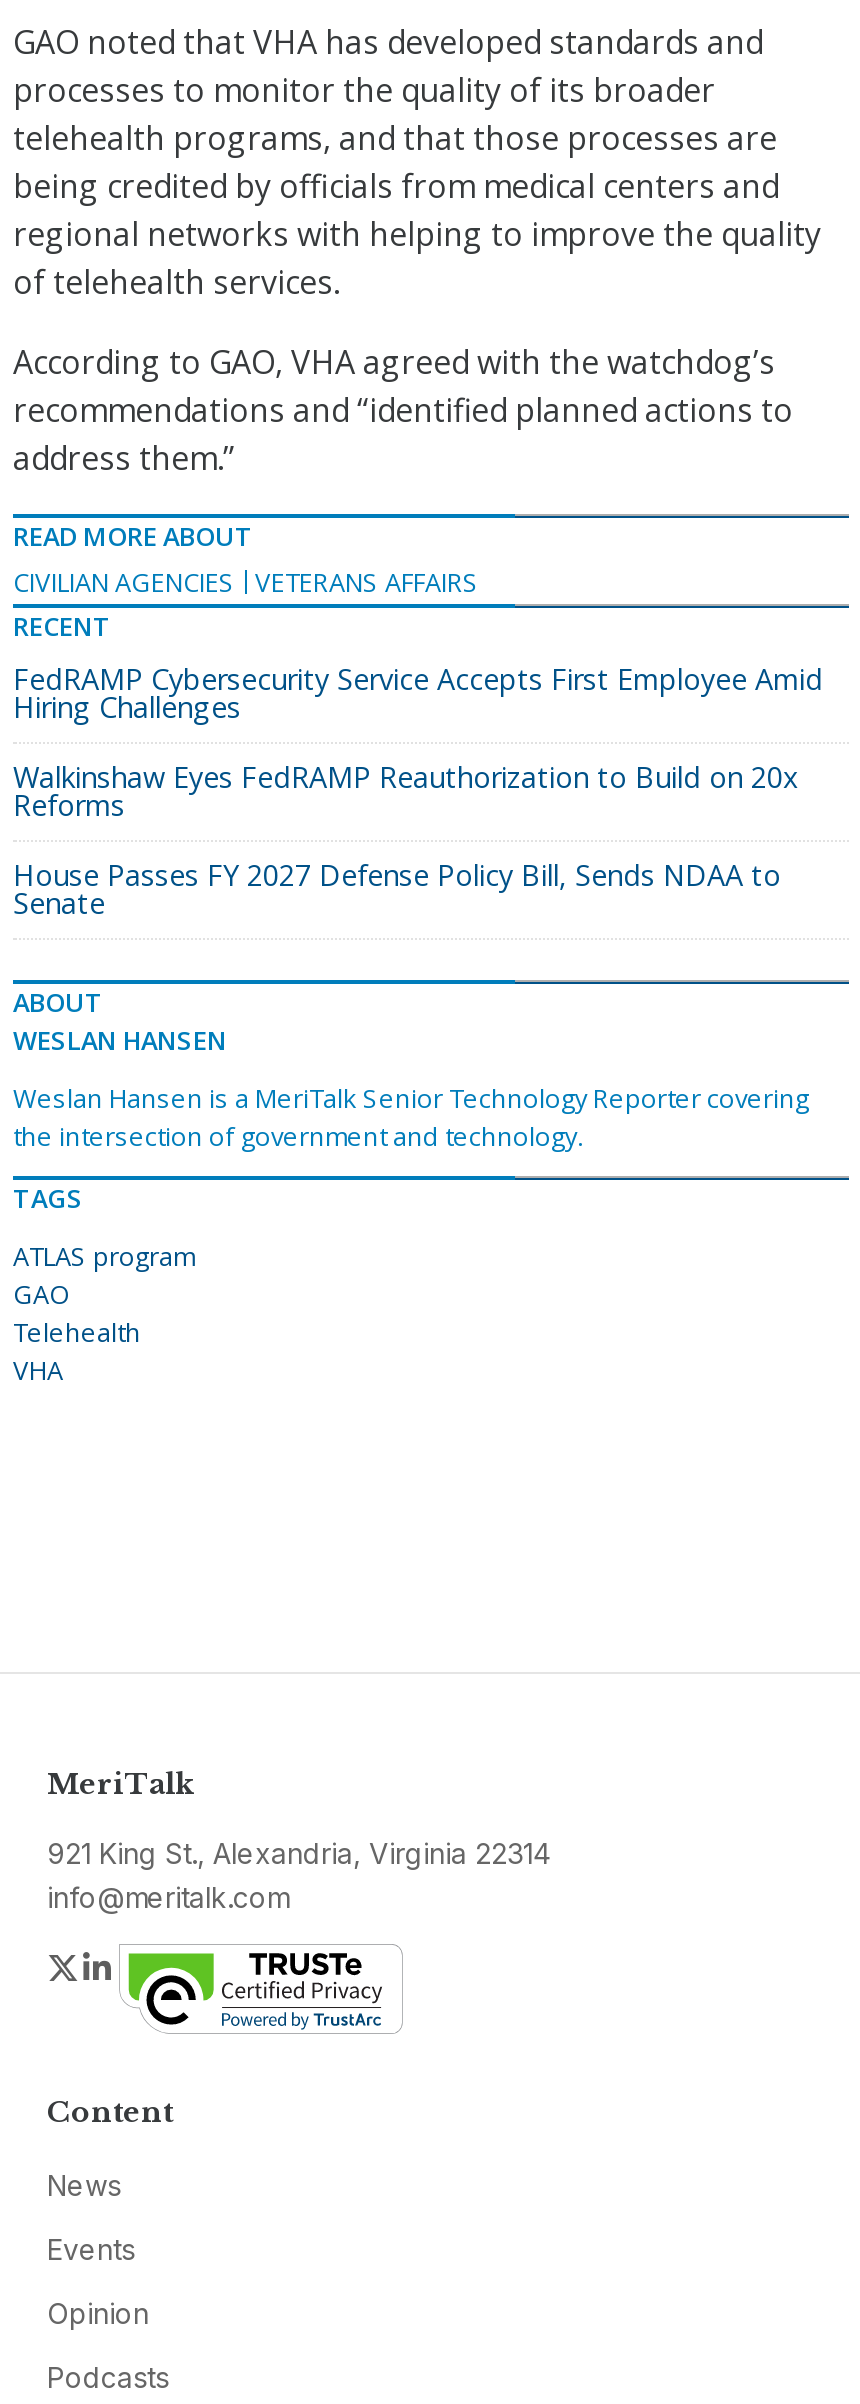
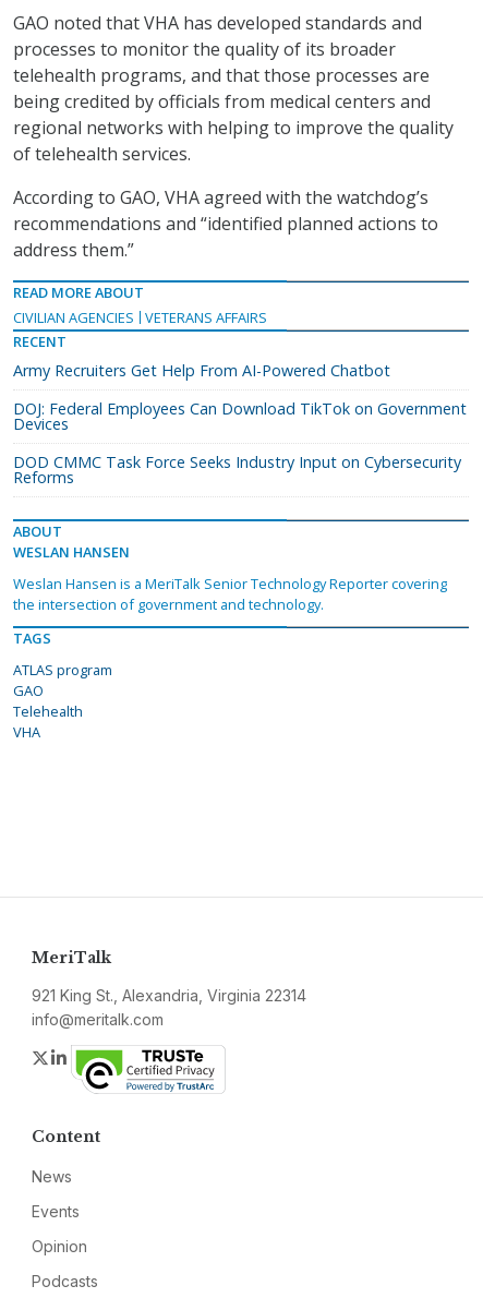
[13,659,823,795] FedRAMP Cybersecurity Service Accepts First Employee Amid | Hiring Challenges | Walkinshaw Eyes FedRAMP Reauthorization to Build on 20x -> [13,360,467,472] Army Recruiters Get Help From AI-Powered Chatbot | DOJ: Federal Employees Can Download TikTok on Government | Devices | DOD CMMC Task Force Seeks Industry Input on Cybersecurity
moved [13,785,125,823] -> [13,466,74,487]: Reforms
[13,855,781,921] House Passes FY 2027 Defense Policy Bill, Sends NDAA to | Senate -> none

